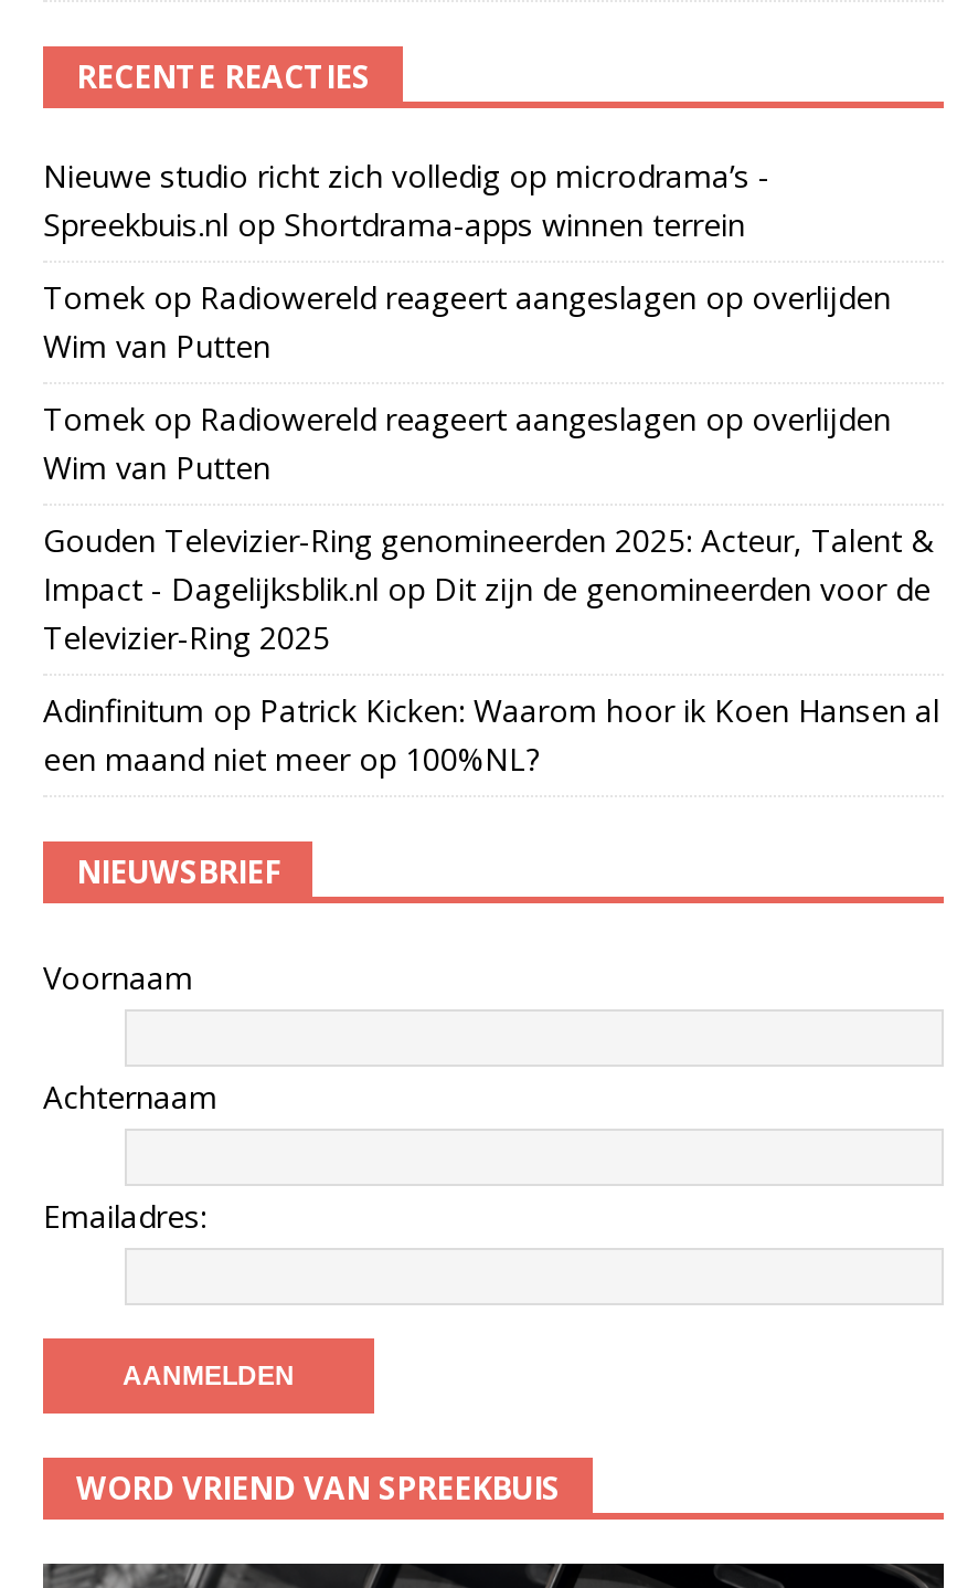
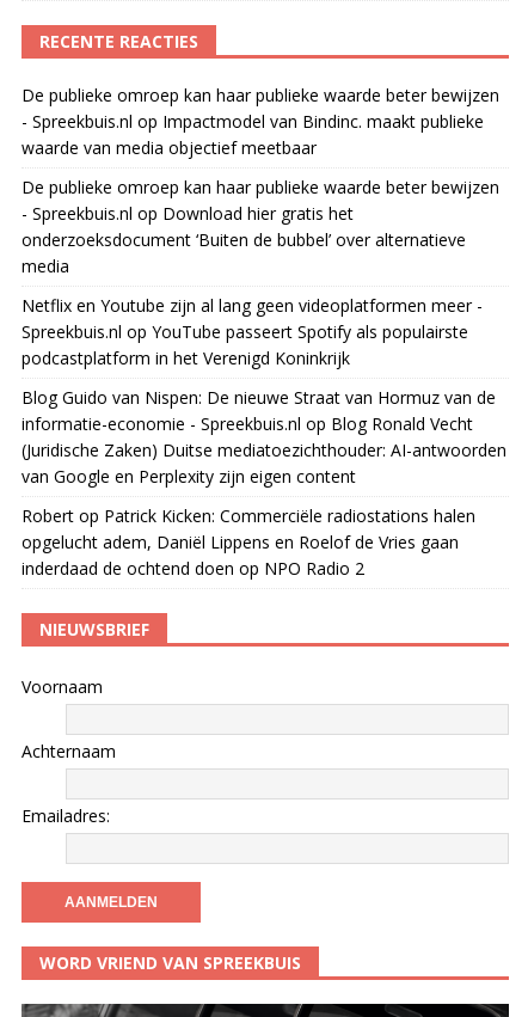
[43,156,769,246] Nieuwe studio richt zich volledig op microdrama’s - | Spreekbuis.nl op Shortdrama-apps winnen terrein -> [22,84,499,160] De publieke omroep kan haar publieke waarde beter bewijzen | - Spreekbuis.nl op Impactmodel van Bindinc. maakt publieke | waarde van media objectief meetbaar
[43,277,891,368] Tomek op Radiowereld reageert aangeslagen op overlijden | Wim van Putten -> [22,176,499,278] De publieke omroep kan haar publieke waarde beter bewijzen | - Spreekbuis.nl op Download hier gratis het | onderzoeksdocument ‘Buiten de bubbel’ over alternatieve | media
[43,399,891,489] Tomek op Radiowereld reageert aangeslagen op overlijden | Wim van Putten -> [22,295,483,370] Netflix en Youtube zijn al lang geen videoplatformen meer - | Spreekbuis.nl op YouTube passeert Spotify als populairste | podcastplatform in het Verenigd Koninkrijk
[43,520,935,659] Gouden Televizier-Ring genomineerden 2025: Acteur, Talent & | Impact - Dagelijksblik.nl op Dit zijn de genomineerden voor de | Televizier-Ring 2025 -> [22,387,506,488] Blog Guido van Nispen: De nieuwe Straat van Hormuz van de | informatie-economie - Spreekbuis.nl op Blog Ronald Vecht | (Juridische Zaken) Duitse mediatoezichthouder: AI-antwoorden | van Google en Perplexity zijn eigen content
[43,690,939,781] Adinfinitum op Patrick Kicken: Waarom hoor ik Koen Hansen al | een maand niet meer op 100%NL? -> [22,505,475,580] Robert op Patrick Kicken: Commerciële radiostations halen | opgelucht adem, Daniël Lippens en Roelof de Vries gaan | inderdaad de ochtend doen op NPO Radio 2

